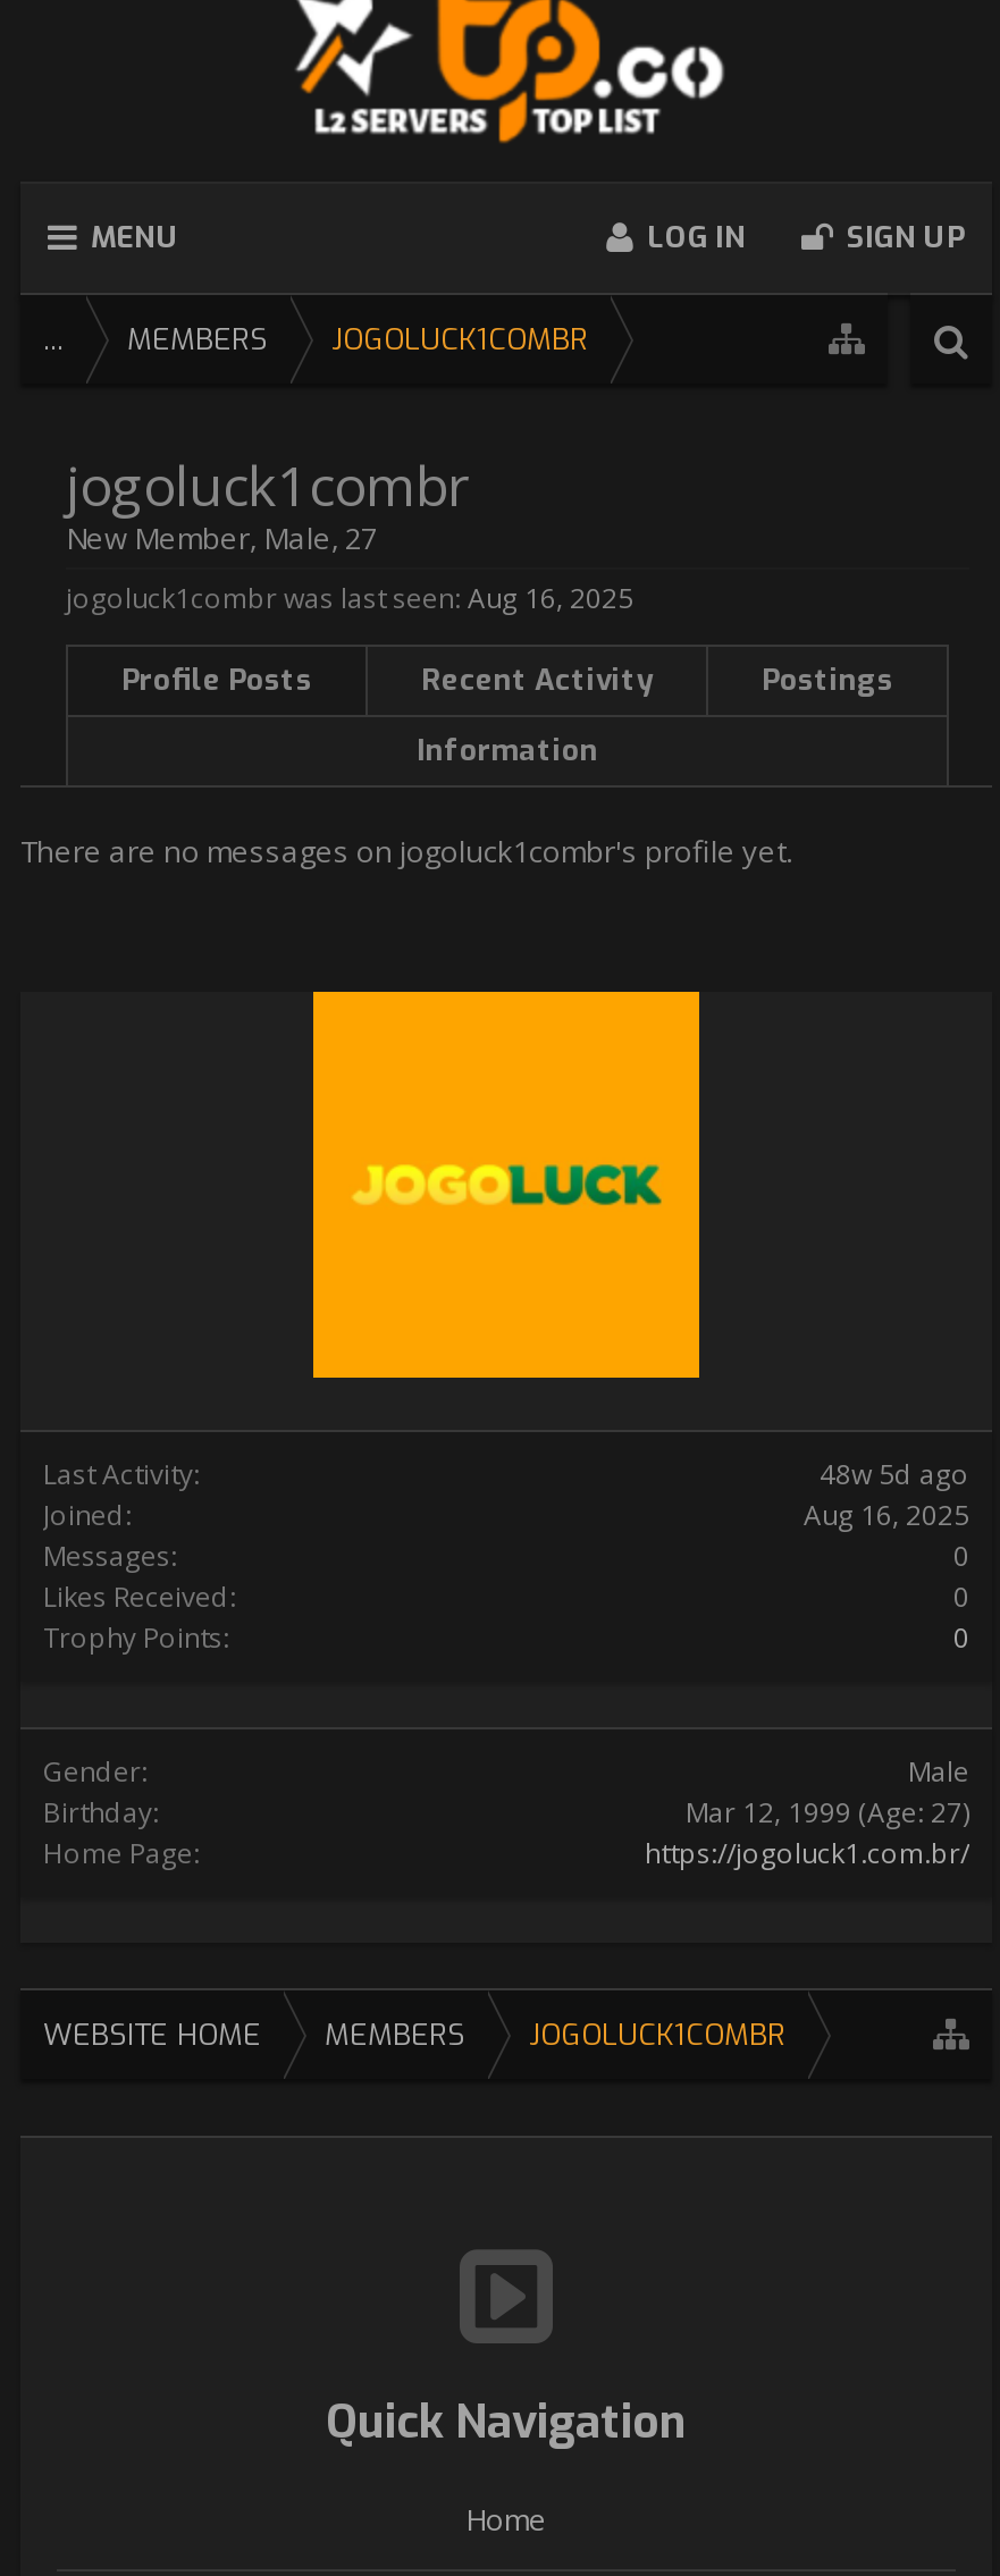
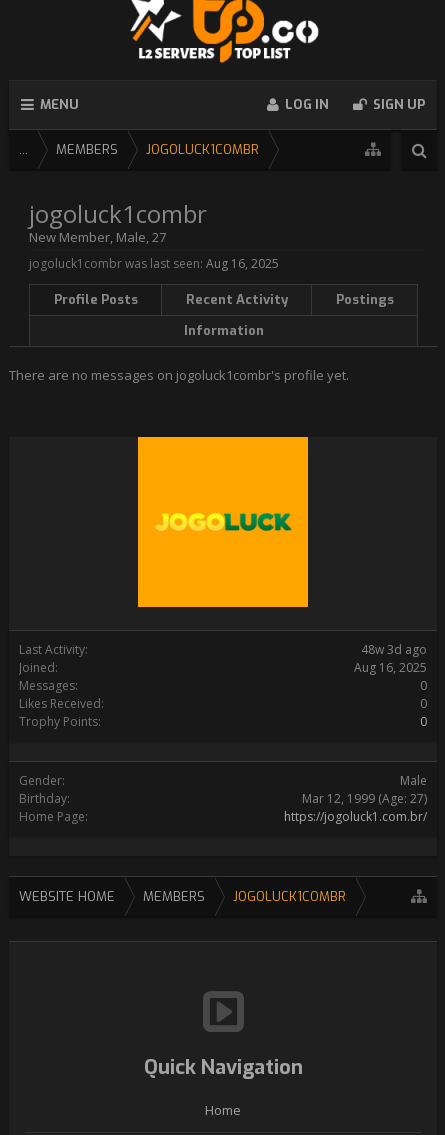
[820,1455,969,1493] 48w 5d ago -> [361,641,427,658] 48w 3d ago

